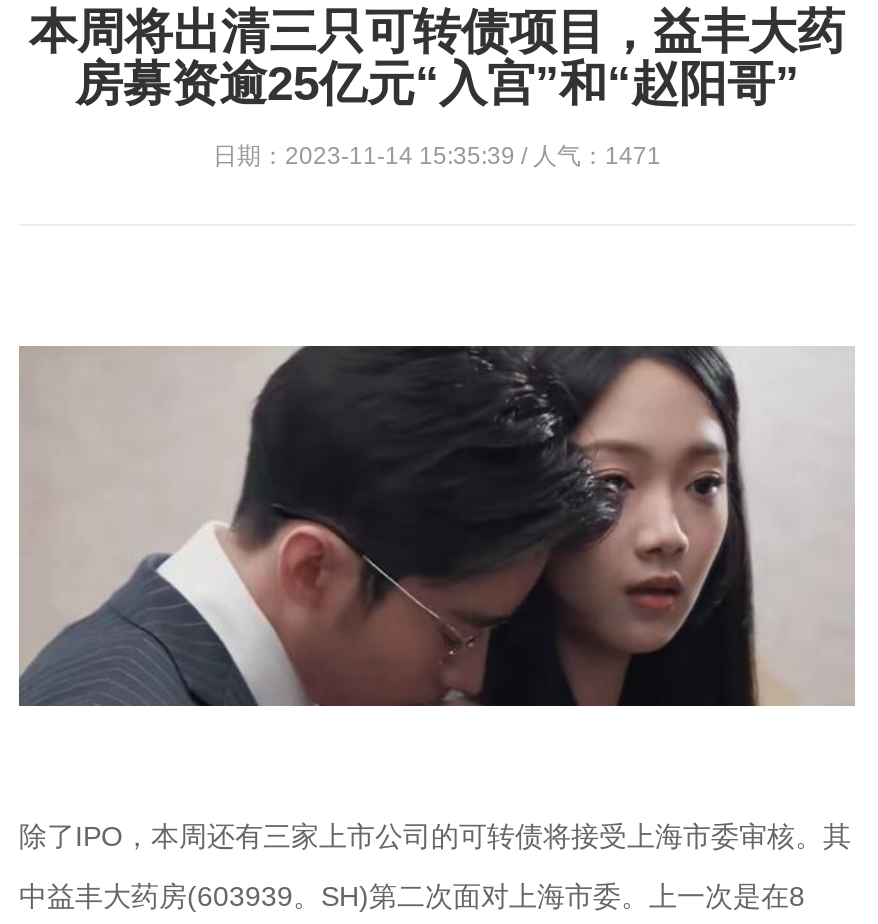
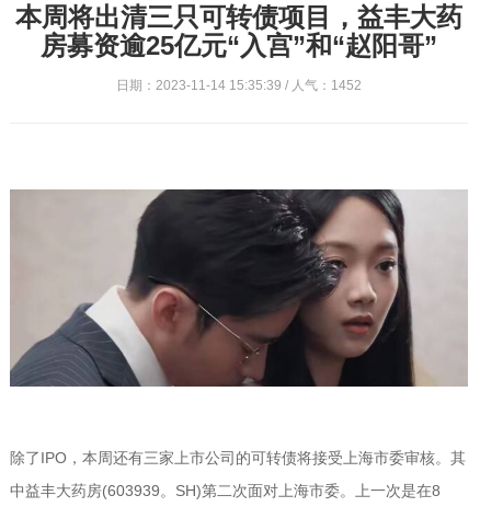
[213,142,661,170] 日期：2023-11-14 15:35:39 / 人气：1471 -> [116,78,362,93] 日期：2023-11-14 15:35:39 / 人气：1452

